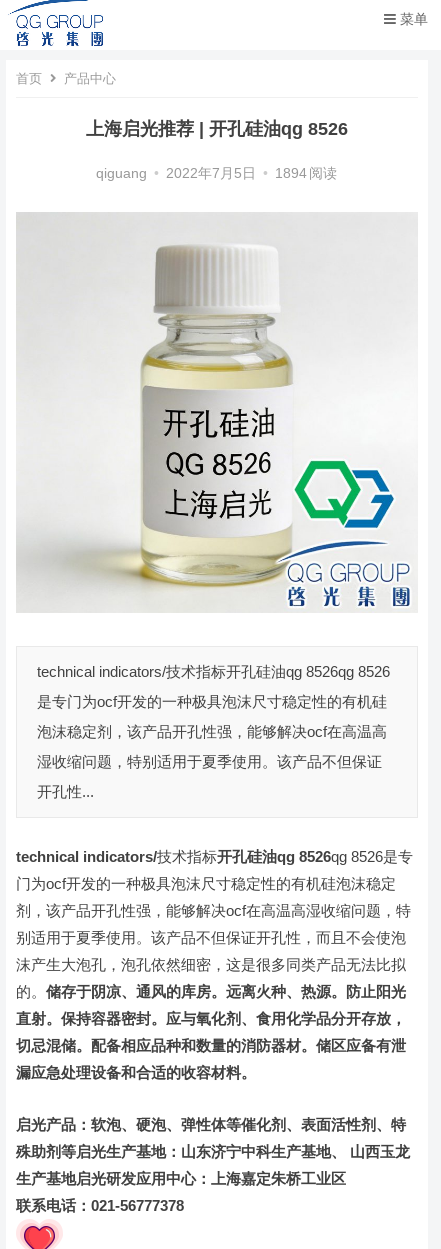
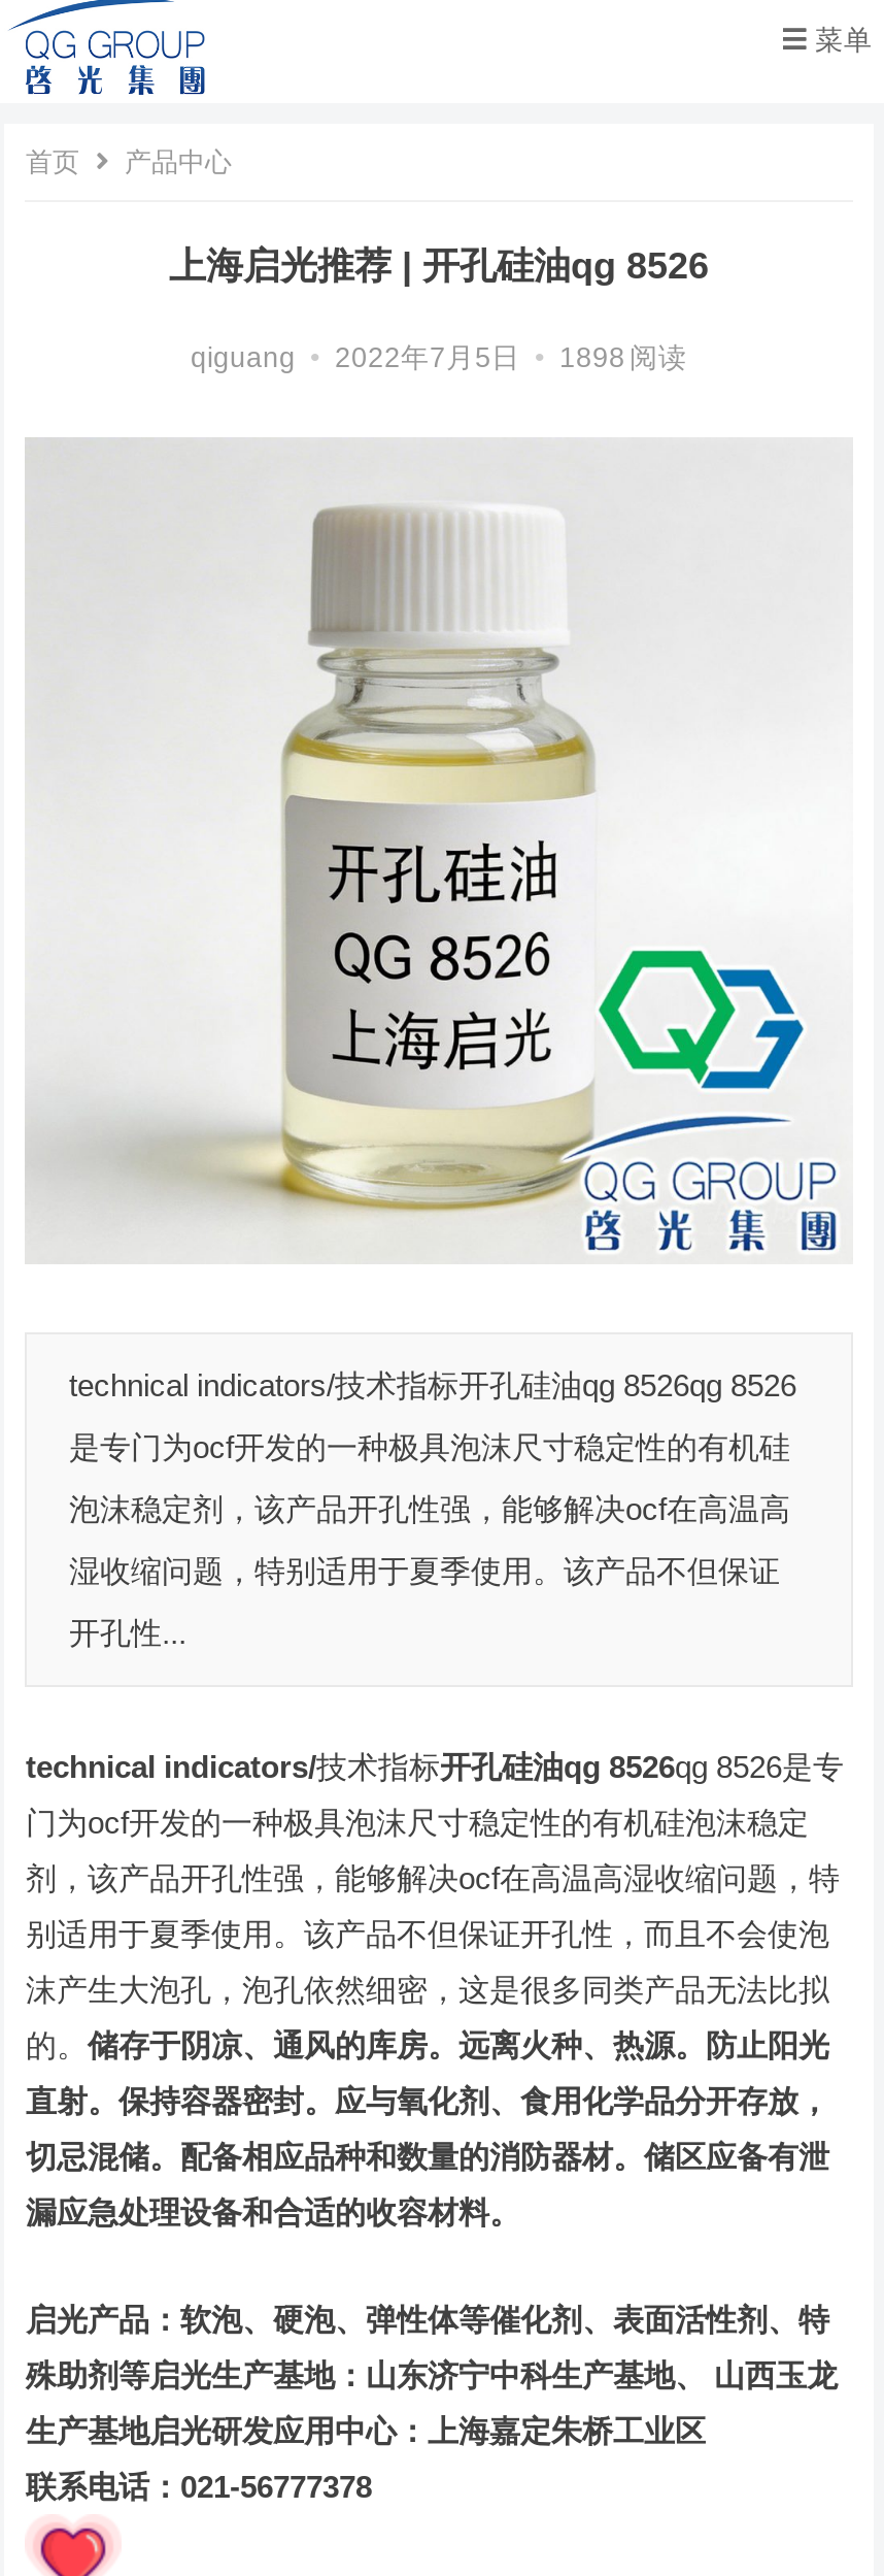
[96,166,337,181] qiguang • 2022年7月5日 • 1894 阅读 -> [191,342,687,373] qiguang • 2022年7月5日 • 1898 阅读

